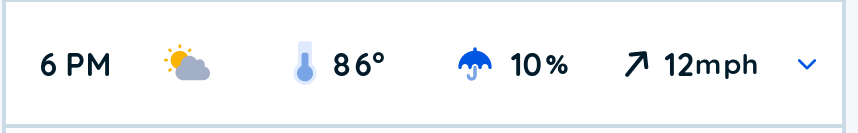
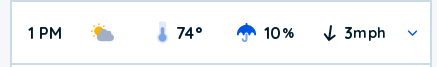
[39,44,112,84] 6 PM -> [28,23,62,43] 1 PM
[333,44,386,84] 86° -> [176,23,202,43] 74°
[664,44,760,84] 12mph -> [344,23,386,43] 3mph

